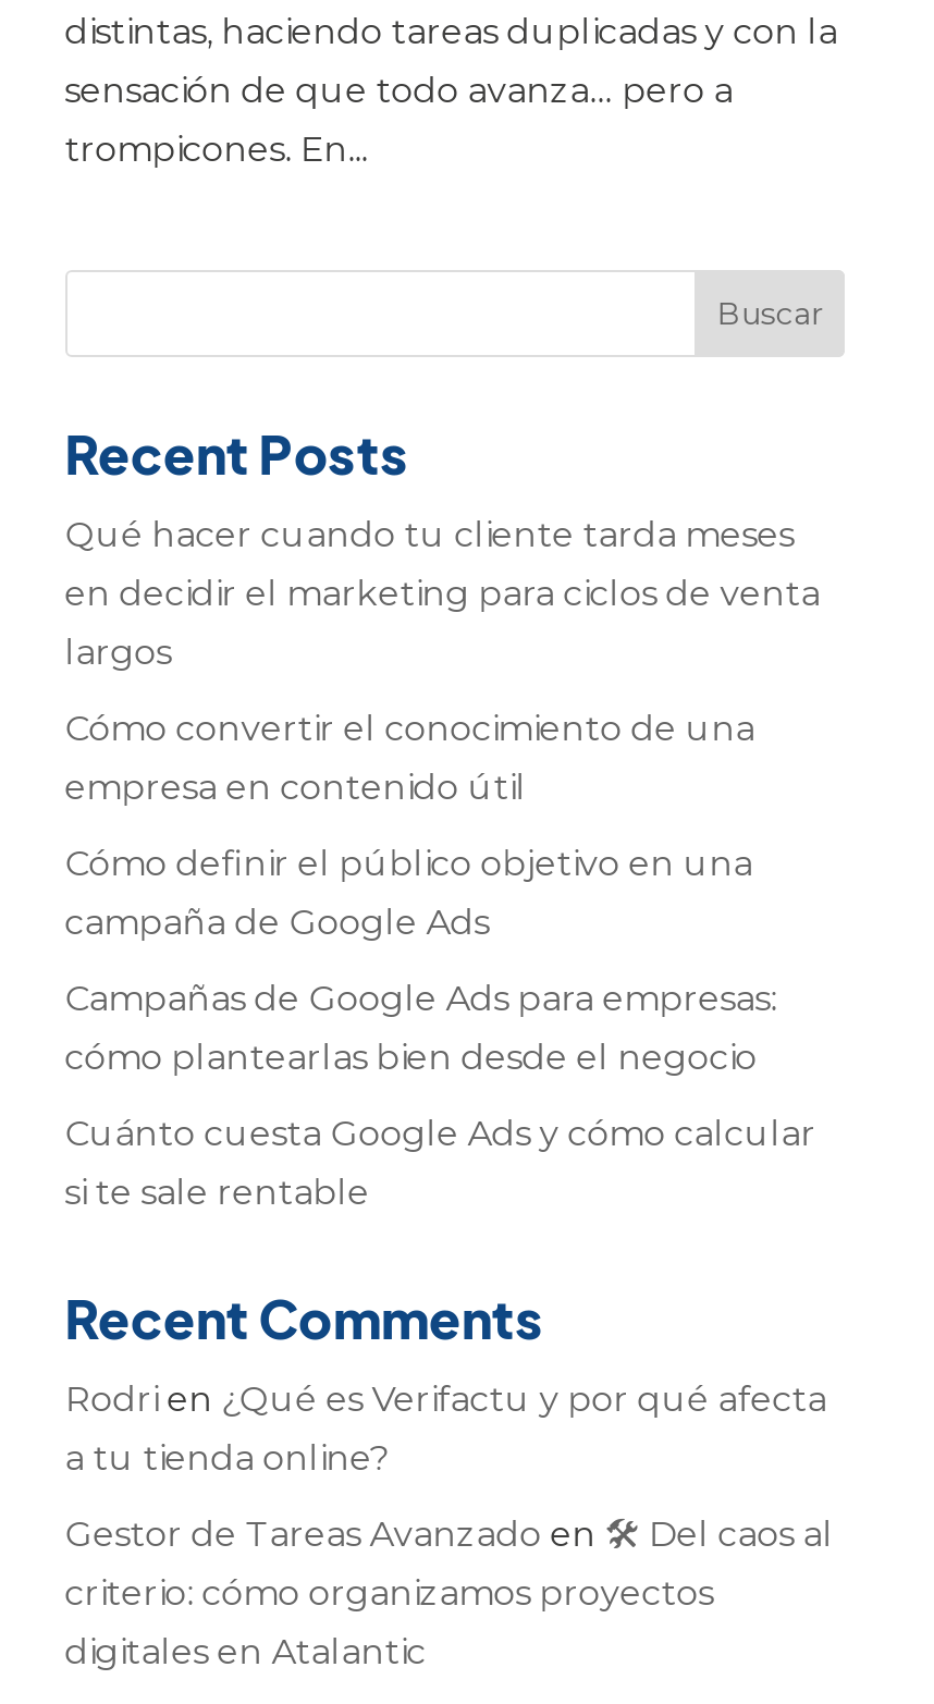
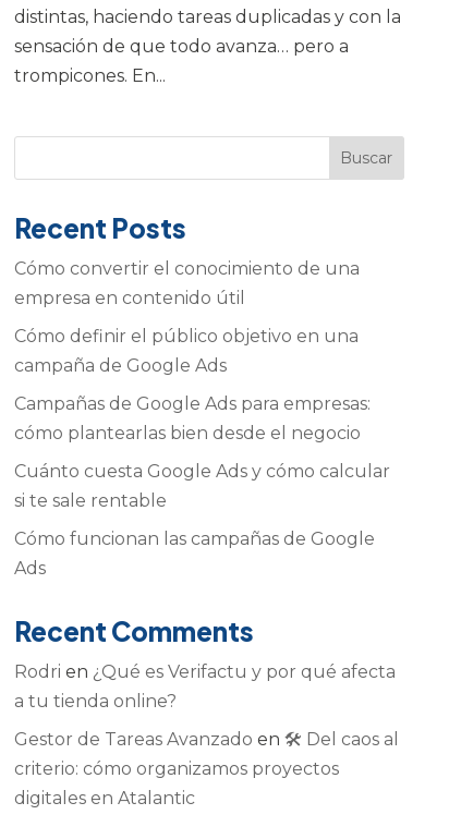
[65,514,820,673] Qué hacer cuando tu cliente tarda meses | en decidir el marketing para ciclos de venta | largos -> none
moved [65,708,816,1213] -> [14,258,390,511]: Cómo convertir el conocimiento de una | empresa en contenido útil | Cómo definir el público objetivo en una | campaña de Google Ads | Campañas de Google Ads para empresas: | cómo plantearlas bien desde el negocio | Cuánto cuesta Google Ads y cómo calcular | si te sale rentable
none -> [14,528,375,579] Cómo funcionan las campañas de Google | Ads

